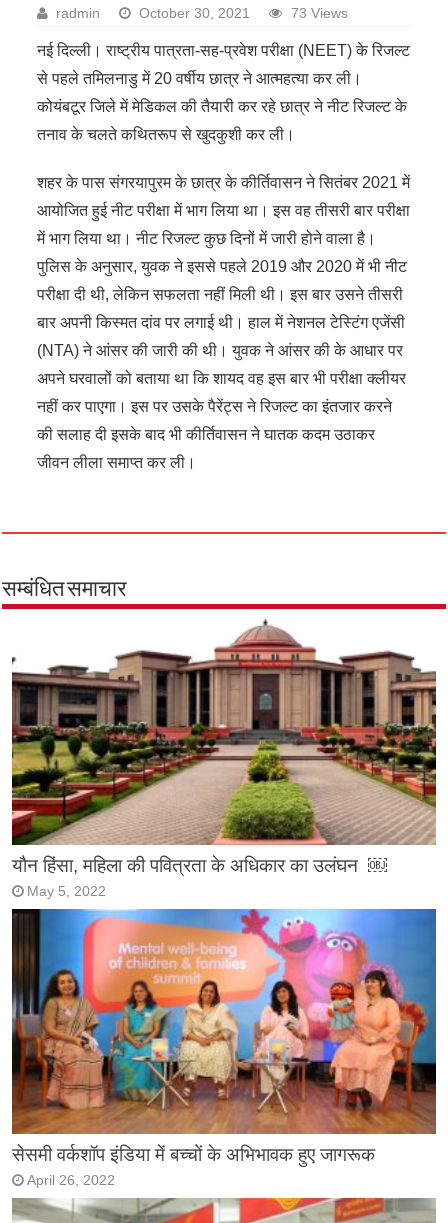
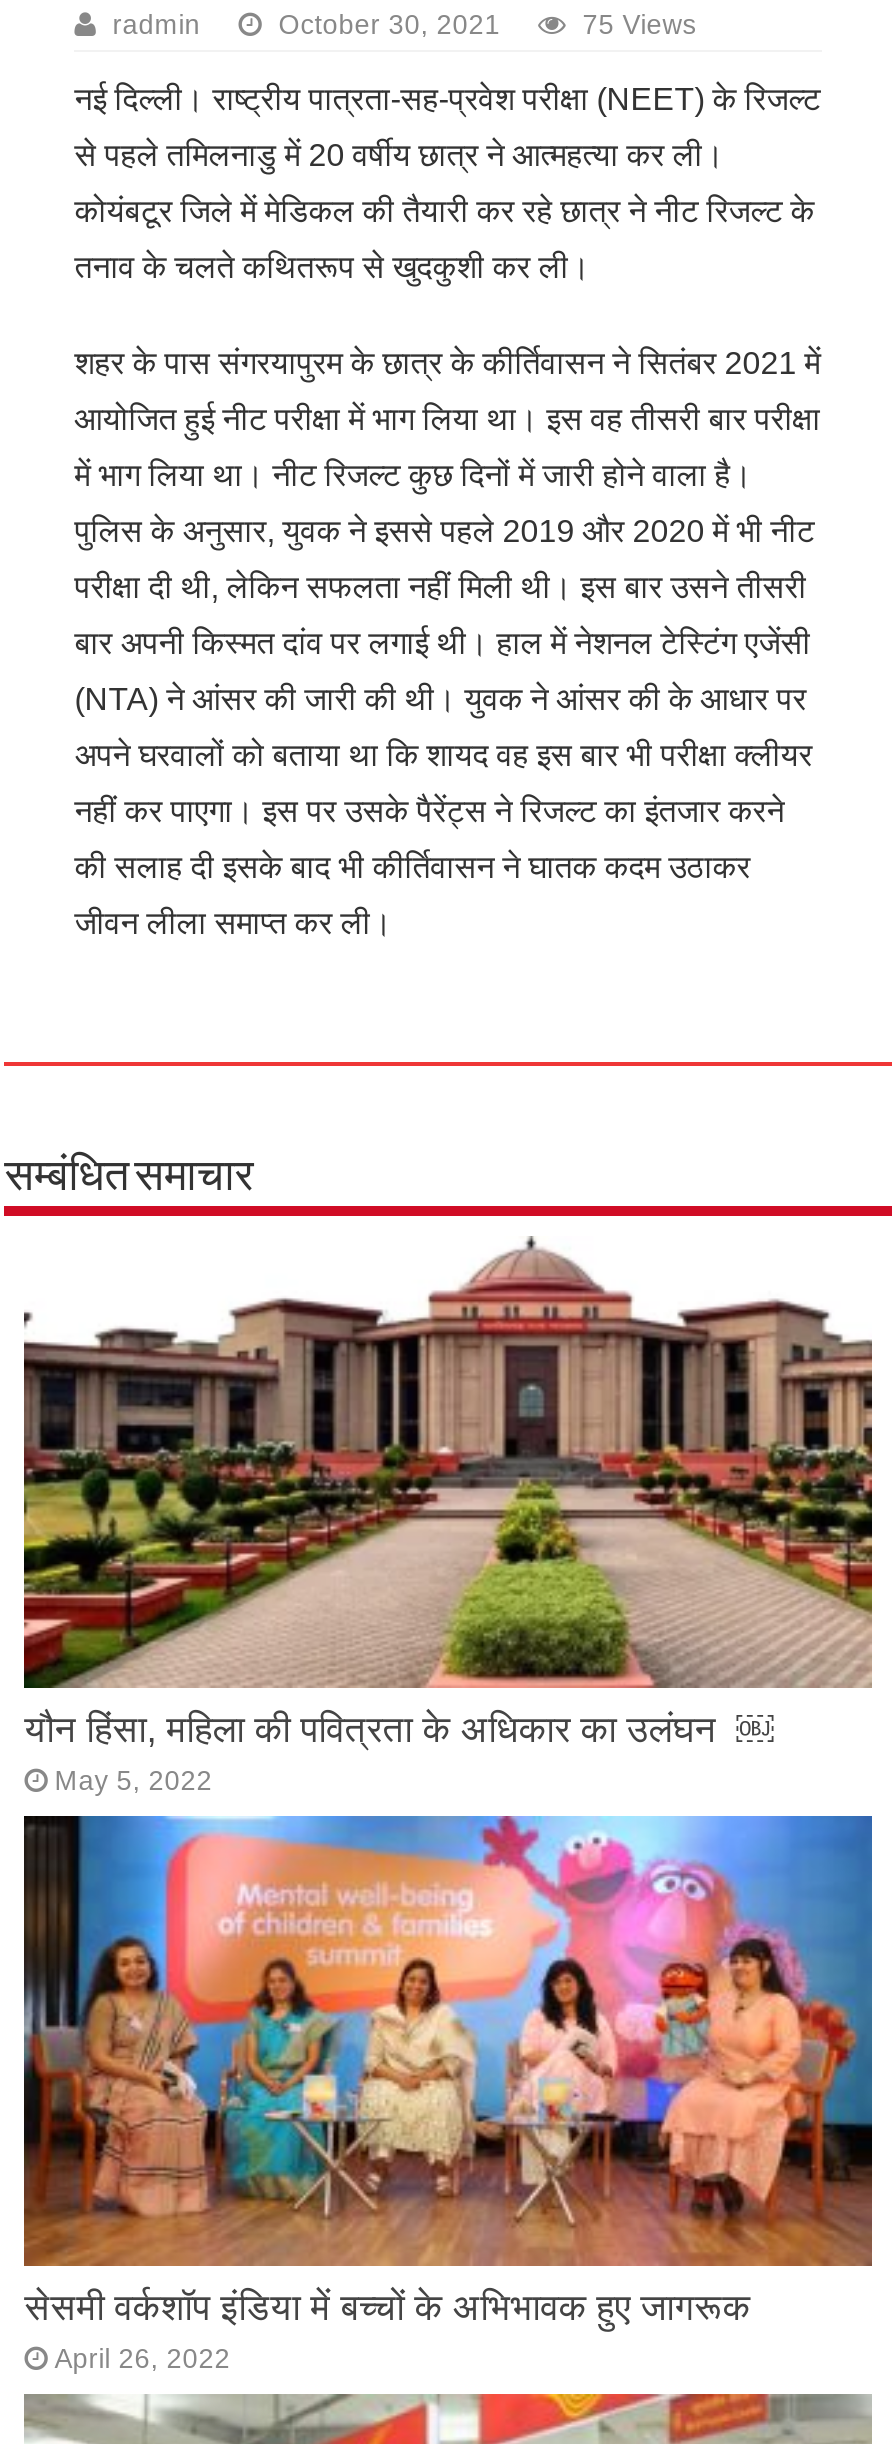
[291,6,348,21] 73 Views -> [582,10,696,40] 75 Views

